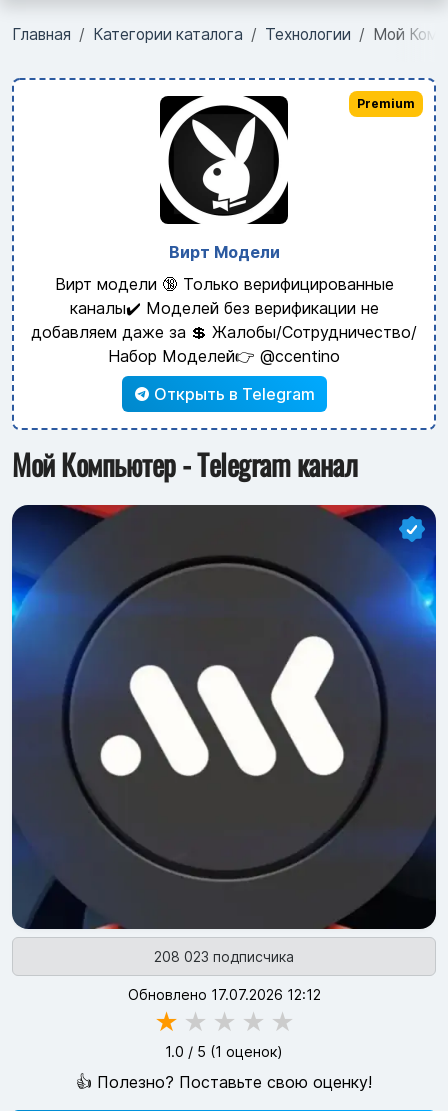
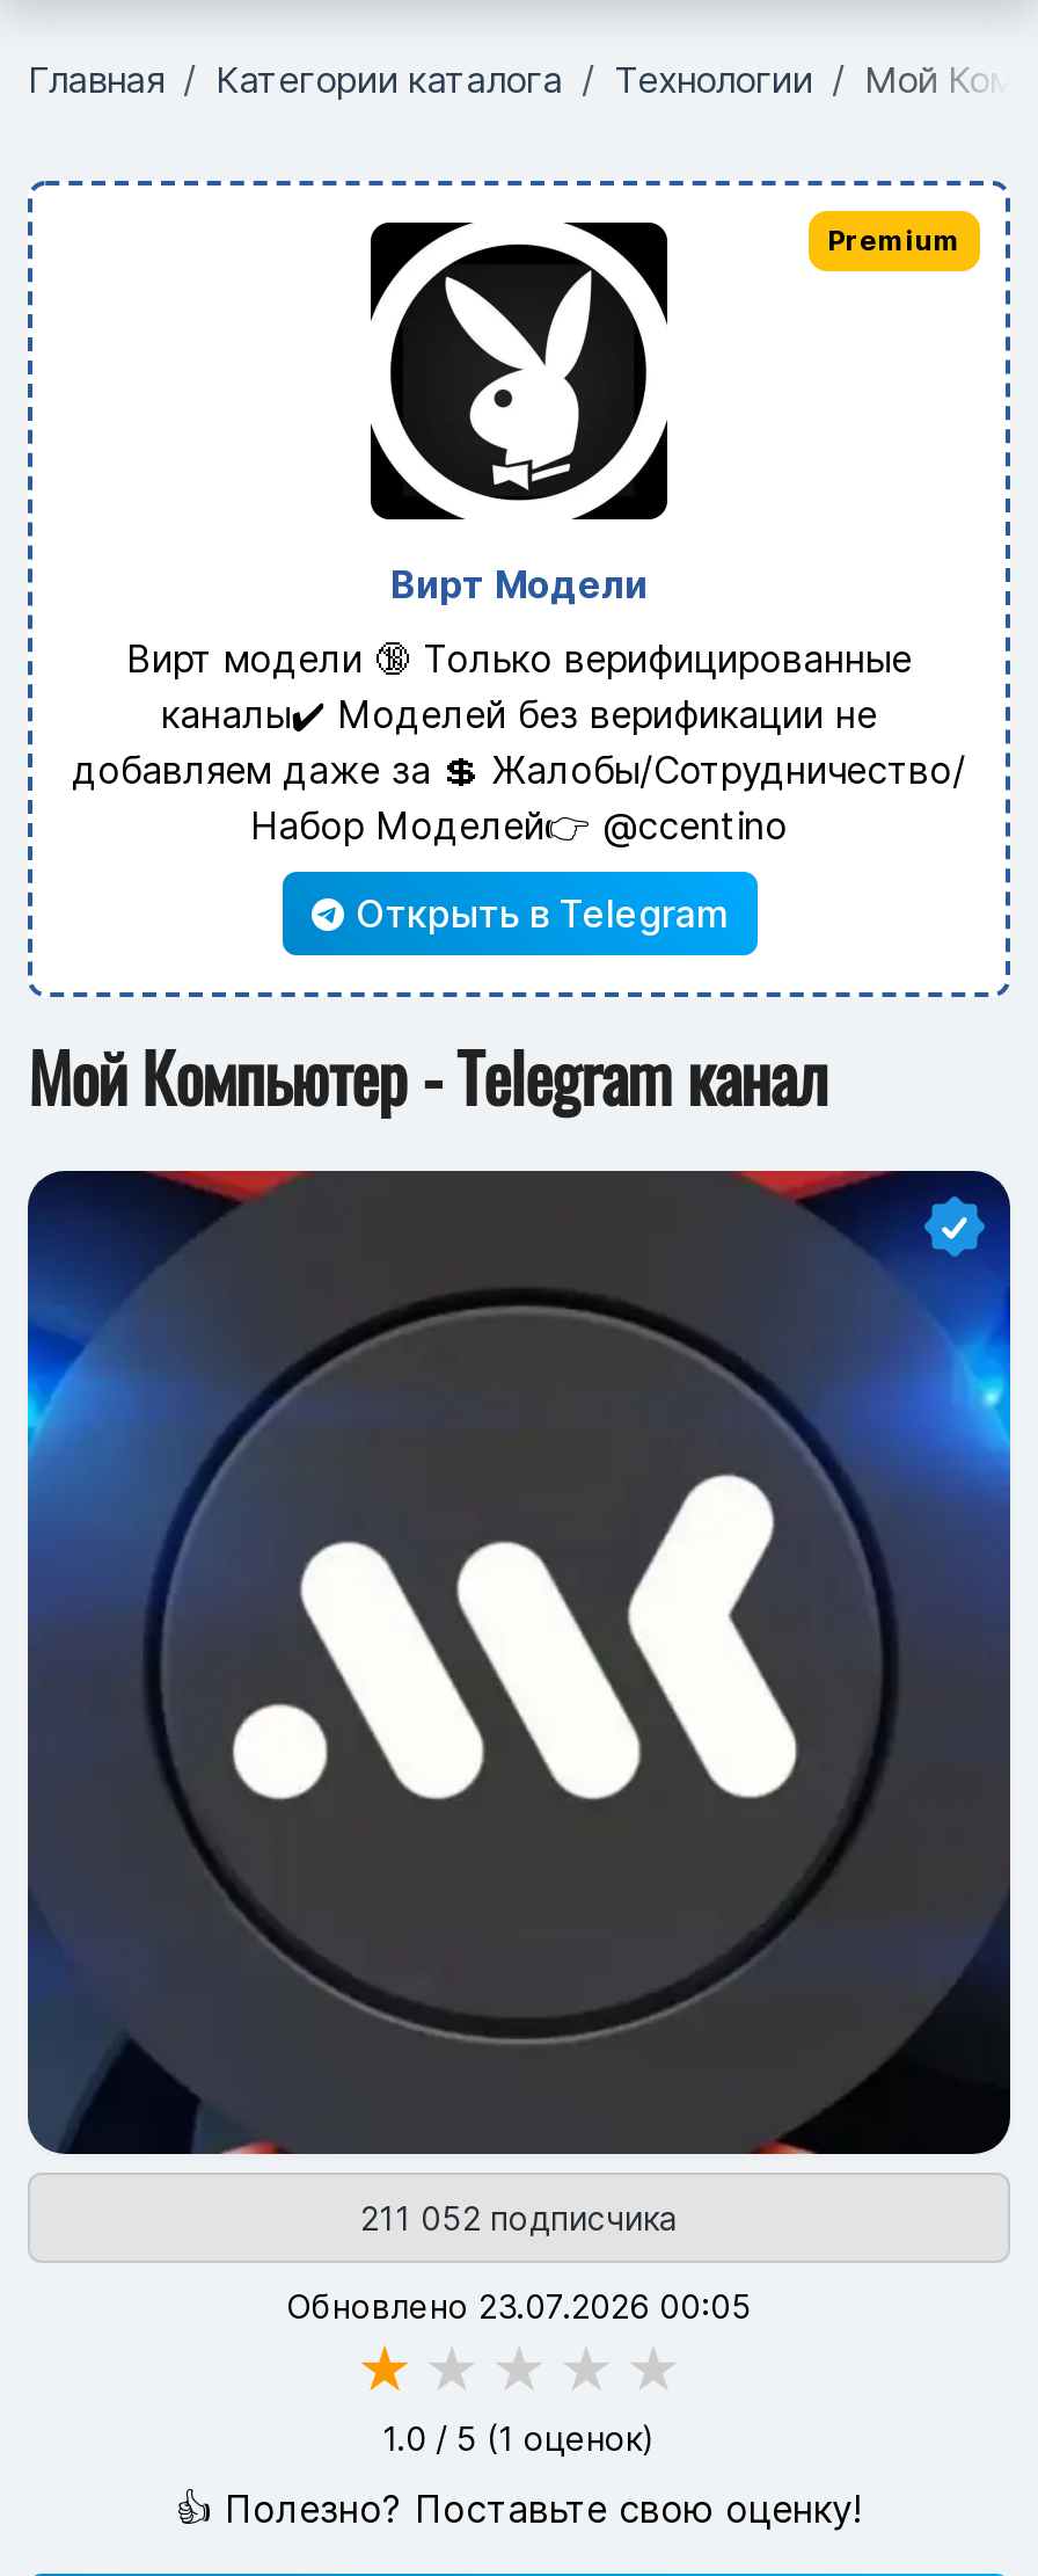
[154,948,294,965] 208 023 подписчика -> [360,2198,678,2238] 211 052 подписчика
[127,986,320,1003] Обновлено 17.07.2026 12:12 -> [286,2286,752,2326] Обновлено 23.07.2026 00:05

